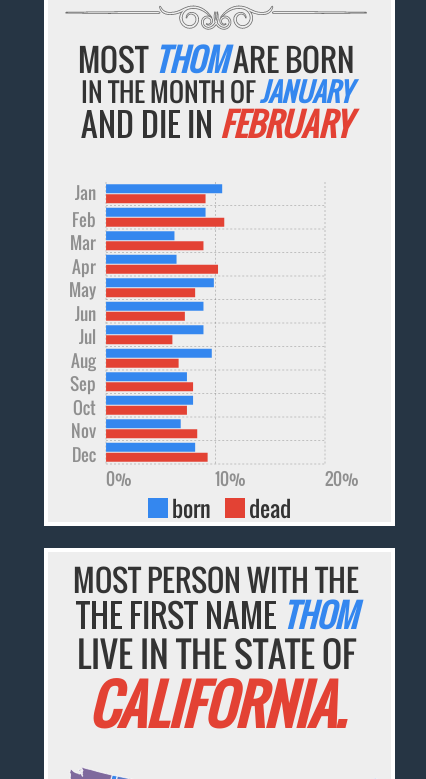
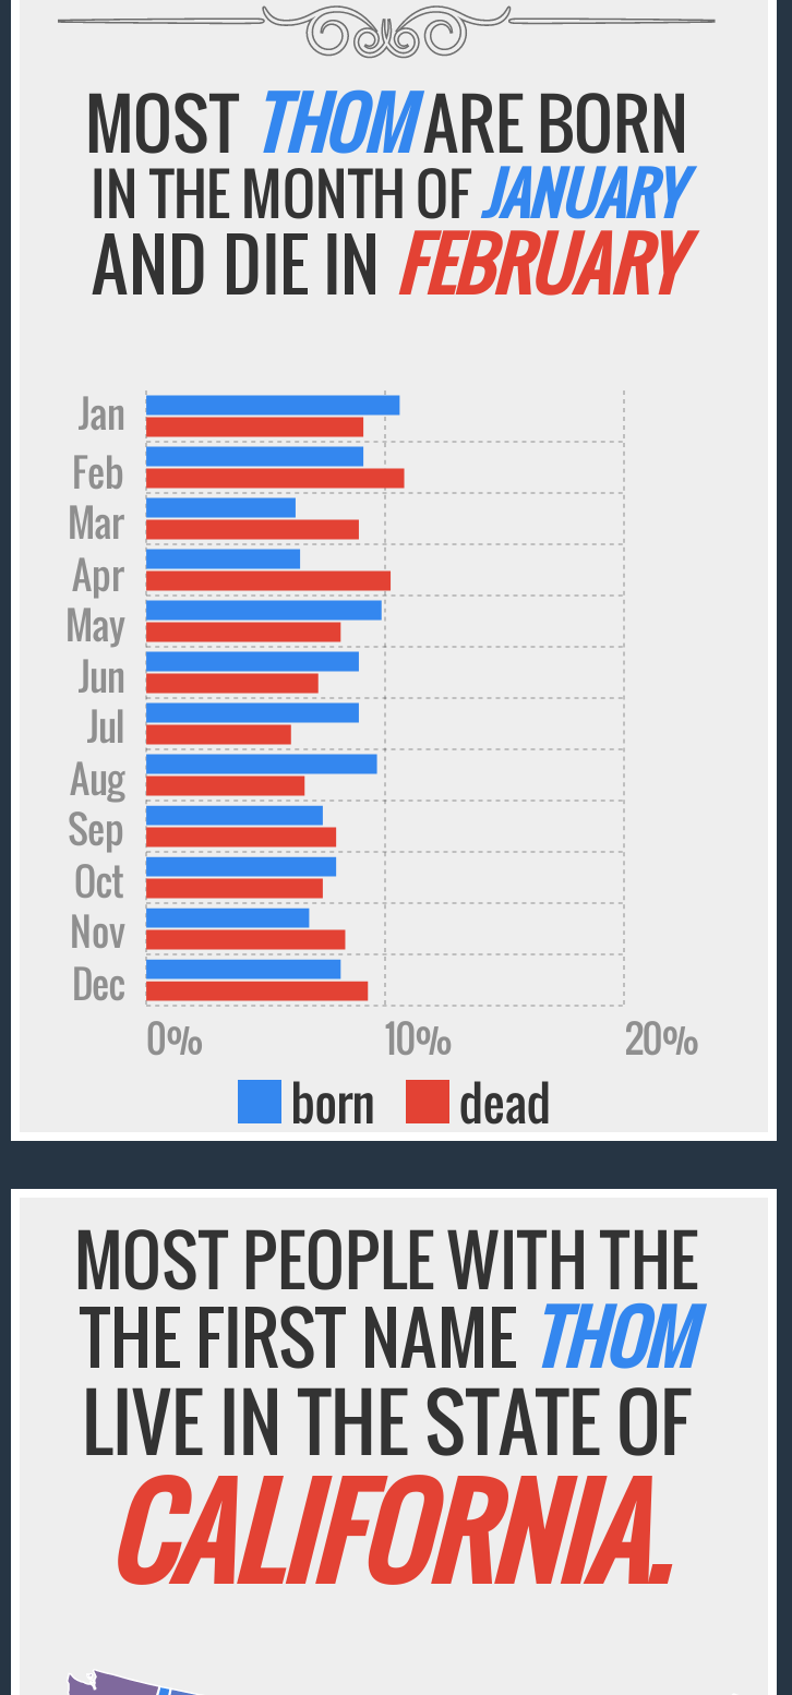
[73,557,359,602] MOST PERSON WITH THE -> [74,1208,698,1309] MOST PEOPLE WITH THE

